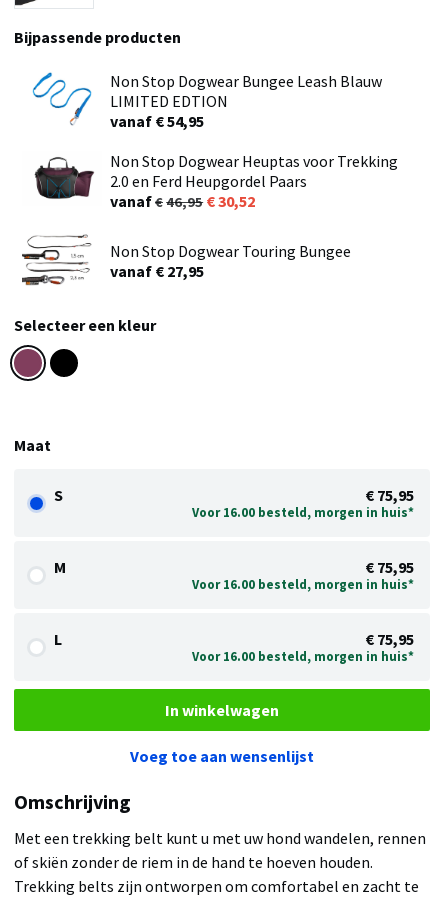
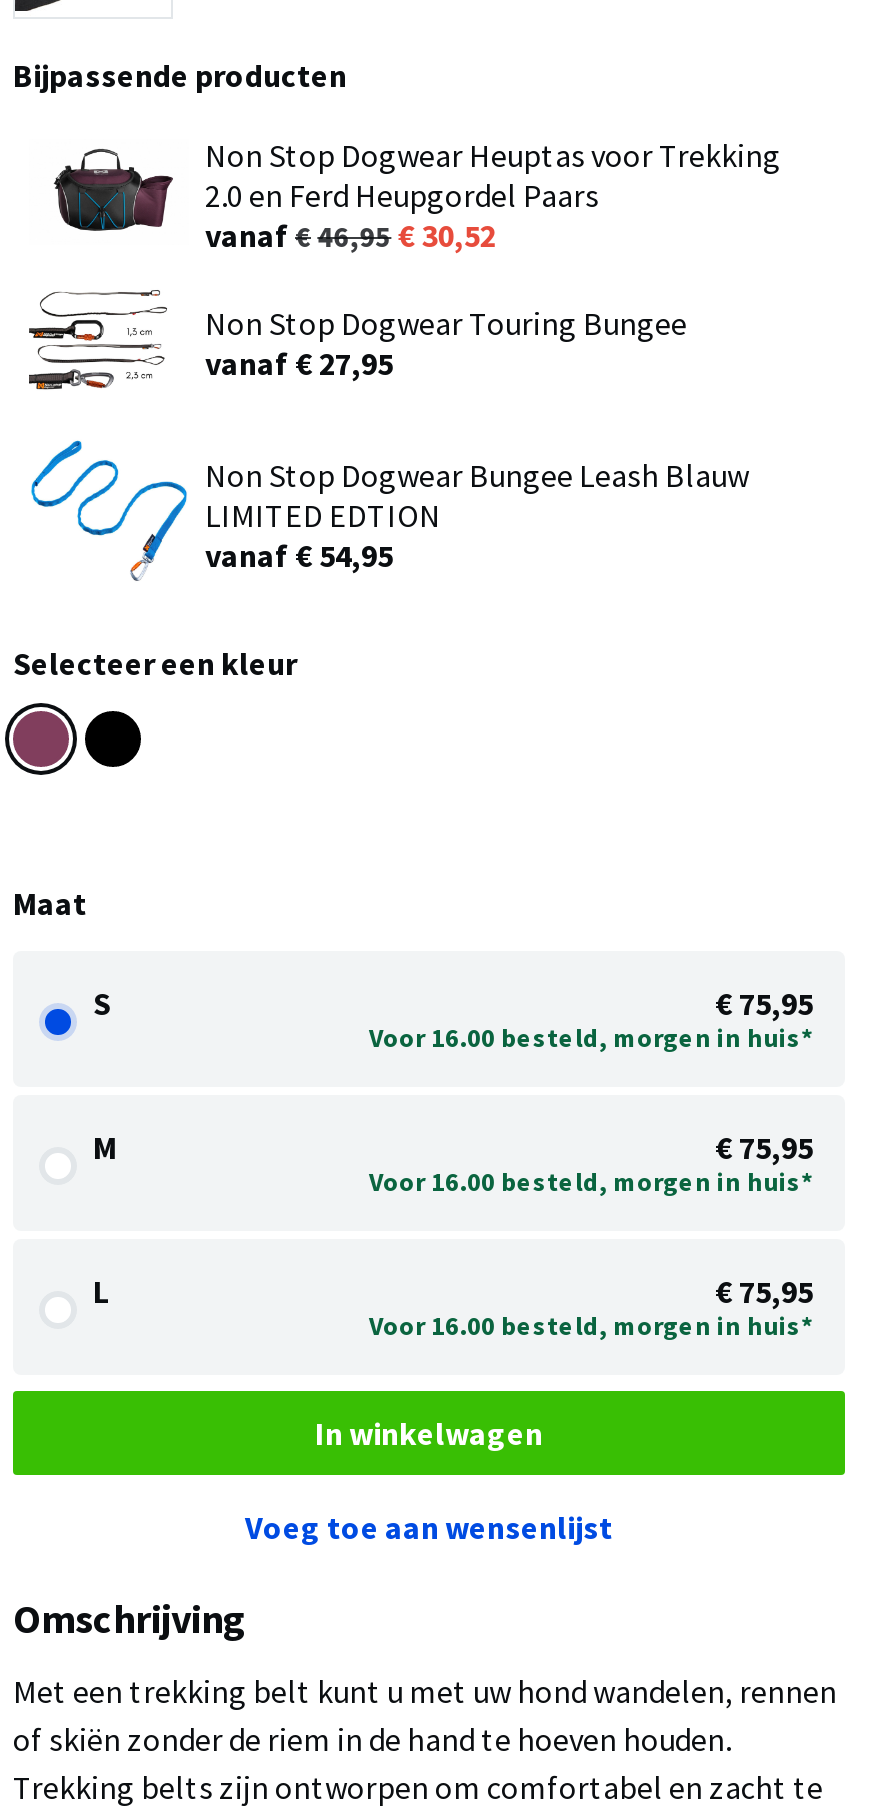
[32,72,92,125] [image] -> none
moved [110,71,382,131] -> [205,456,749,576]: Non Stop Dogwear Bungee Leash Blauw | LIMITED EDTION | vanaf € 54,95
moved [34,151,398,211] -> [53,136,781,256]: [image] | Non Stop Dogwear Heuptas voor Trekking | 2.0 en Ferd Heupgordel Paars | vanaf | 46,95 | 30,52
moved [24,240,351,286] -> [33,300,687,392]: [image] | Non Stop Dogwear Touring Bungee | vanaf € 27,95
none -> [29,438,177,582] [image]

